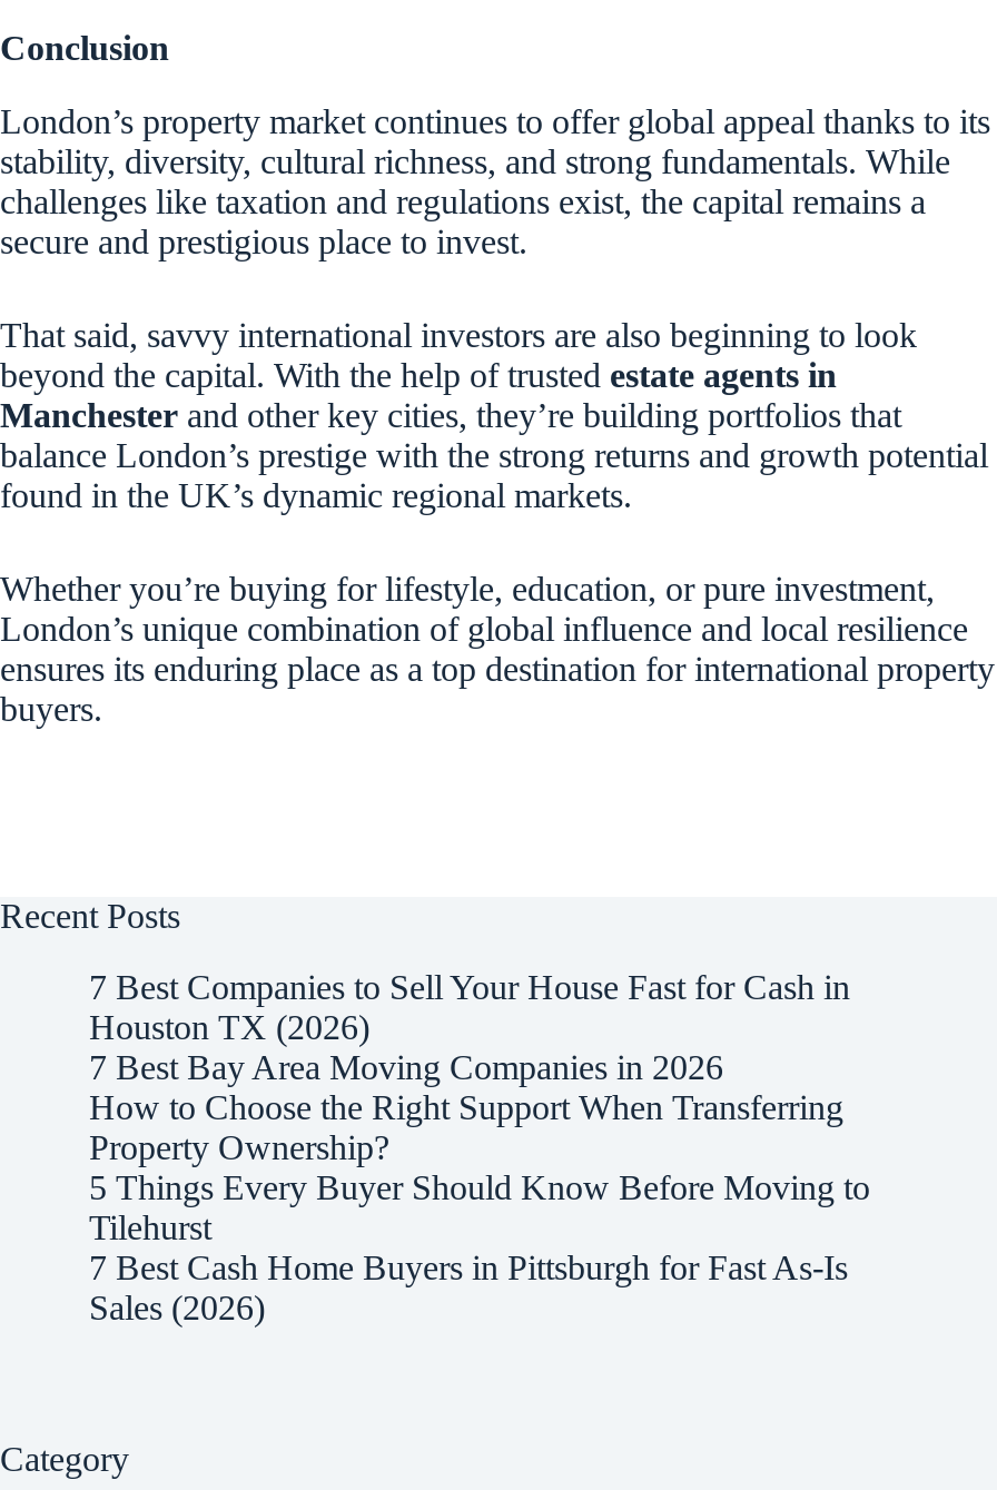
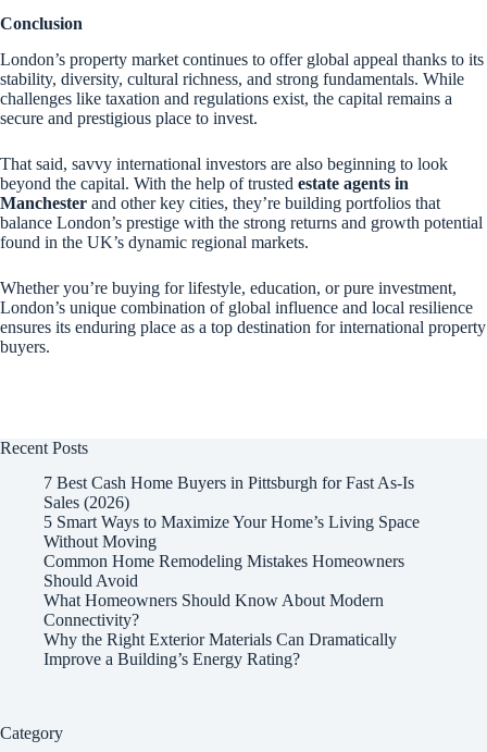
[89,969,870,1247] 7 Best Companies to Sell Your House Fast for Cash in | Houston TX (2026) | 7 Best Bay Area Moving Companies in 2026 | How to Choose the Right Support When Transferring | Property Ownership? | 5 Things Every Buyer Should Know Before Moving to | Tilehurst -> none
moved [89,1249,848,1327] -> [43,474,414,512]: 7 Best Cash Home Buyers in Pittsburgh for Fast As-Is | Sales (2026)
none -> [43,513,420,669] 5 Smart Ways to Maximize Your Home’s Living Space | Without Moving | Common Home Remodeling Mistakes Homeowners | Should Avoid | What Homeowners Should Know About Modern | Connectivity? | Why the Right Exterior Materials Can Dramatically | Improve a Building’s Energy Rating?

